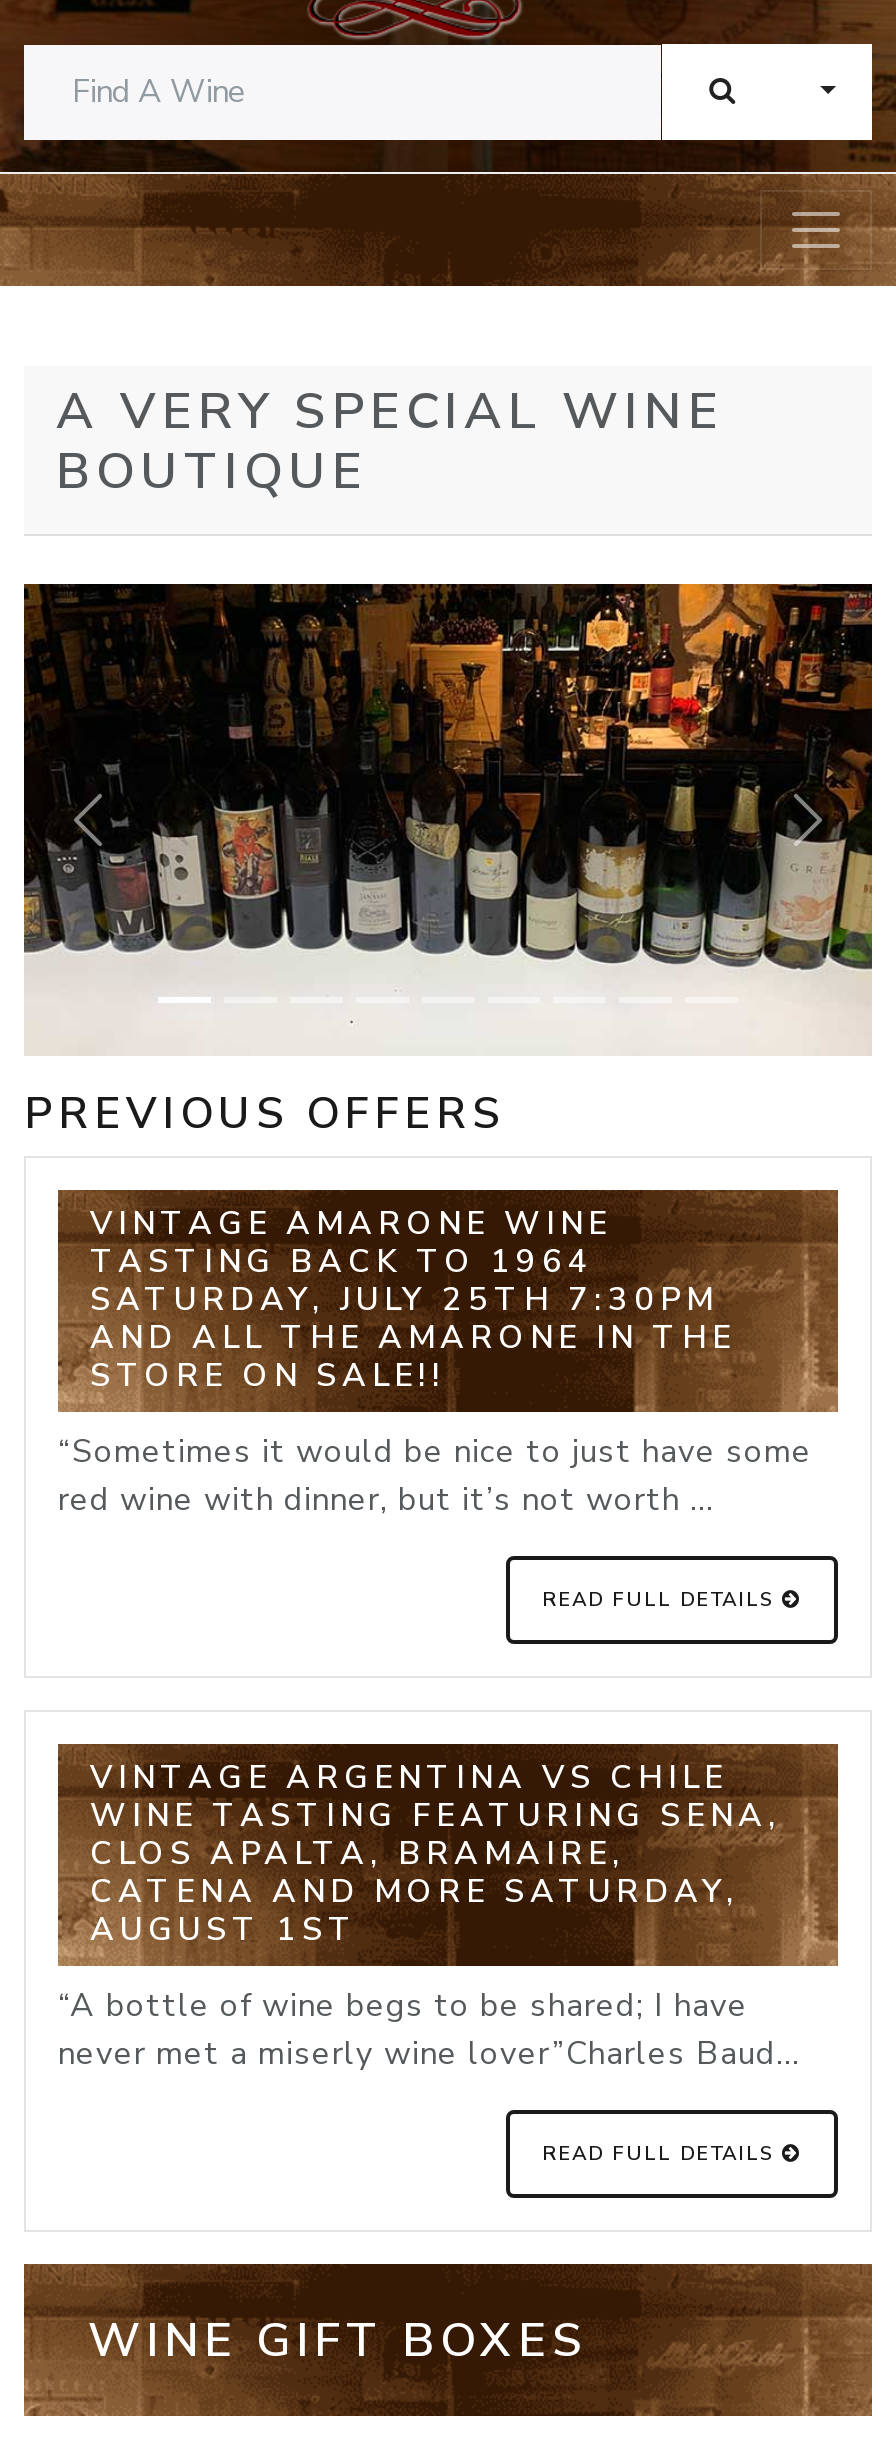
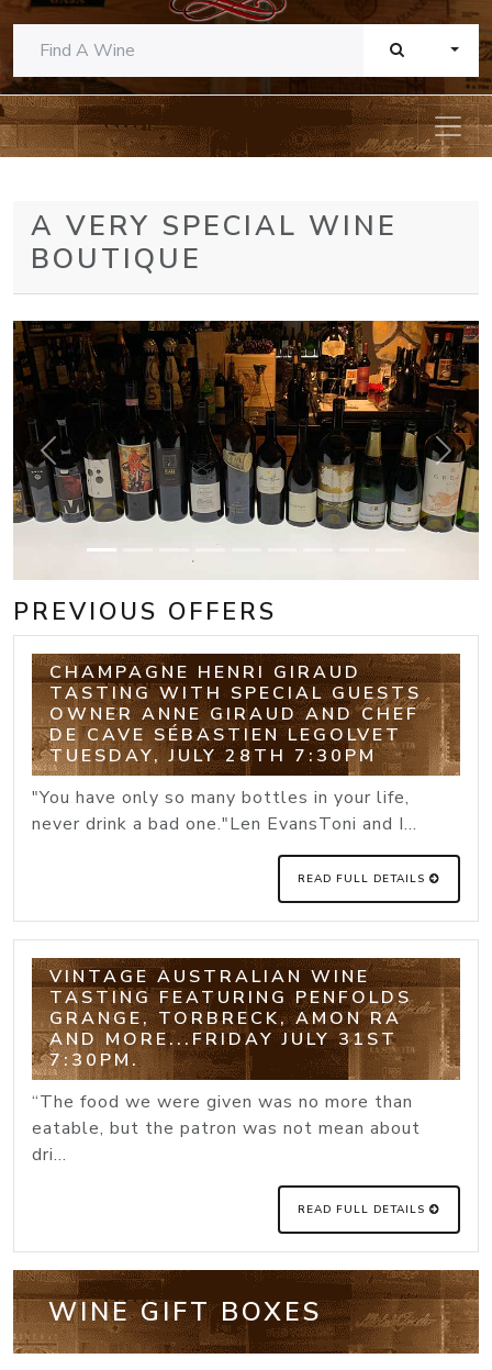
[90,1201,736,1397] VINTAGE AMARONE WINE | TASTING BACK TO 1964 | SATURDAY, JULY 25TH 7:30PM | AND ALL THE AMARONE IN THE | STORE ON SALE!! -> [49,660,422,768] CHAMPAGNE HENRI GIRAUD | TASTING WITH SPECIAL GUESTS | OWNER ANNE GIRAUD AND CHEF | DE CAVE SÉBASTIEN LEGOLVET | TUESDAY, JULY 28TH 7:30PM
[58,1429,812,1521] “Sometimes it would be nice to just have some | red wine with dinner, but it’s not worth ... -> [32,785,417,836] "You have only so many bottles in your life, | never drink a bad one."Len EvansToni and I...
[90,1755,782,1951] VINTAGE ARGENTINA VS CHILE | WINE TASTING FEATURING SENA, | CLOS APALTA, BRAMAIRE, | CATENA AND MORE SATURDAY, | AUGUST 1ST -> [49,964,412,1072] VINTAGE AUSTRALIAN WINE | TASTING FEATURING PENFOLDS | GRANGE, TORBRECK, AMON RA | AND MORE...FRIDAY JULY 31ST | 7:30PM.
[58,1983,800,2075] “A bottle of wine begs to be shared; I have | never met a miserly wine lover”Charles Baud... -> [32,1089,421,1166] “The food we were given was no more than | eatable, but the patron was not mean about | dri...

